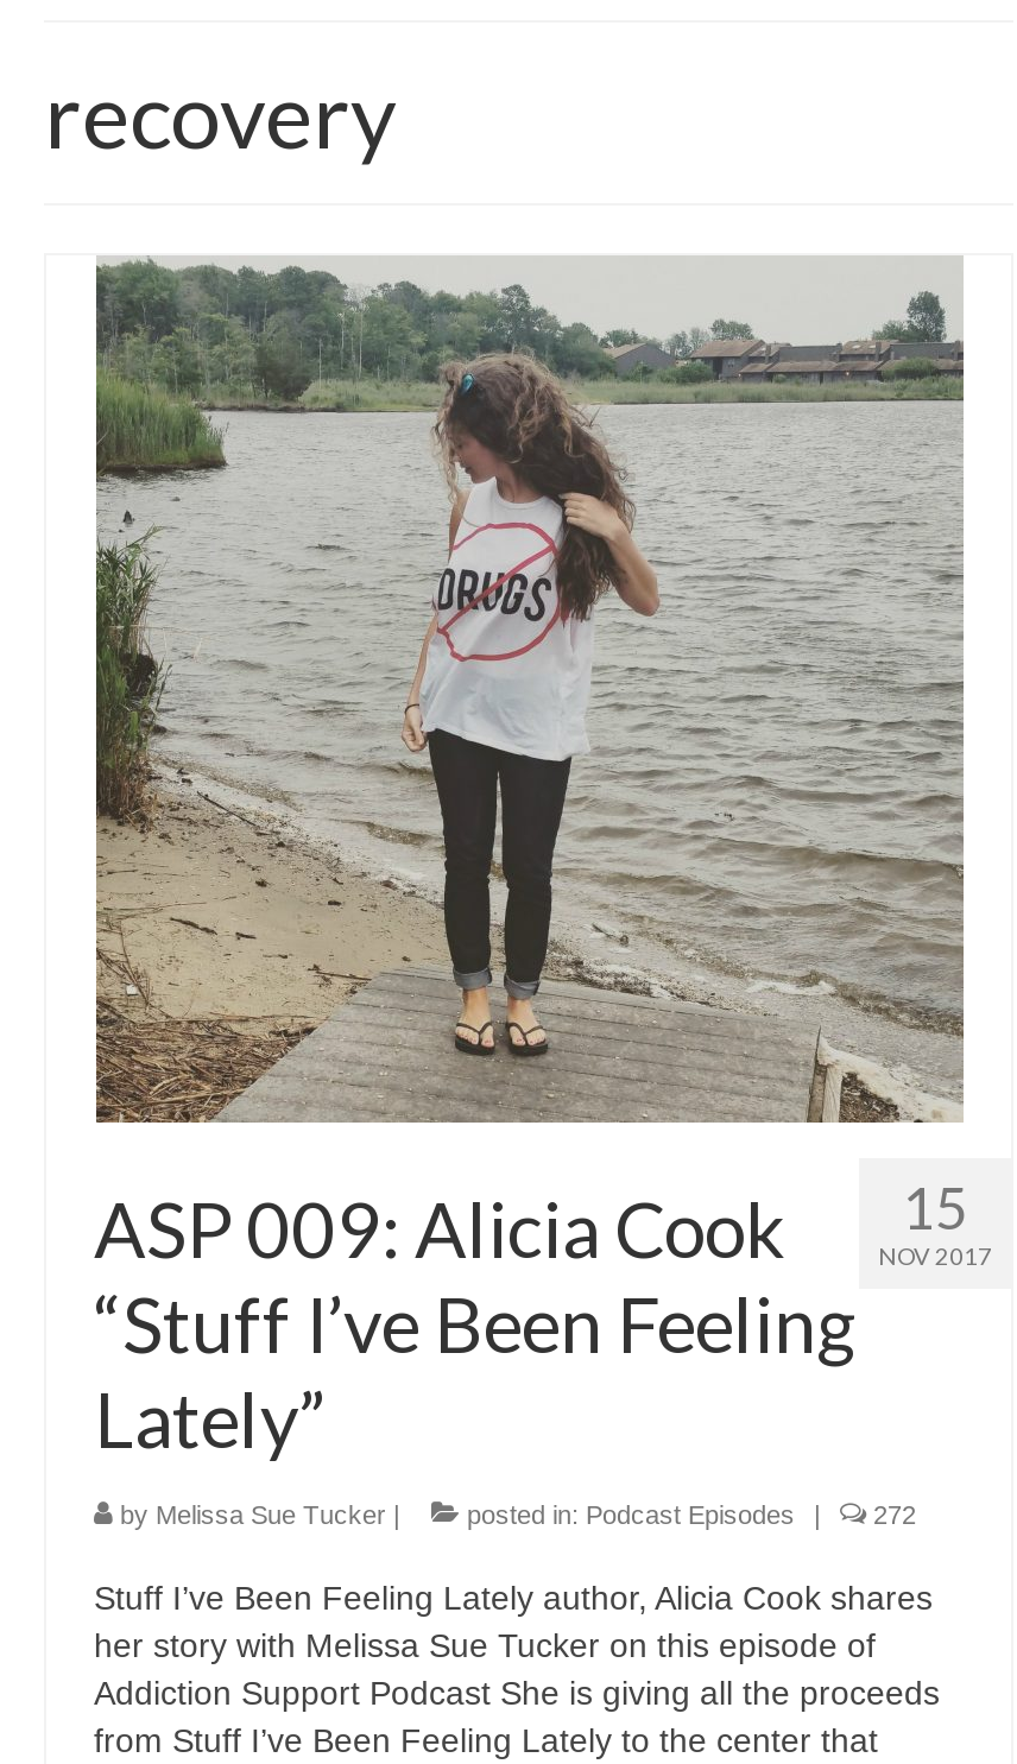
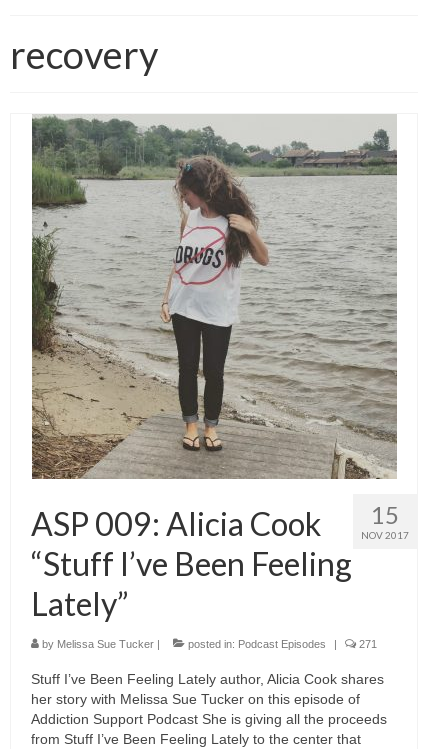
[866,1500,916,1529] 272 -> [356,638,377,650] 271

